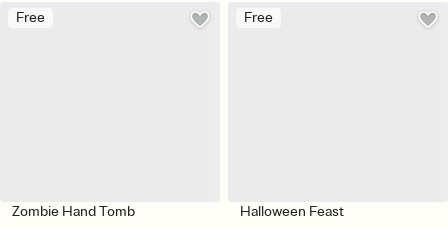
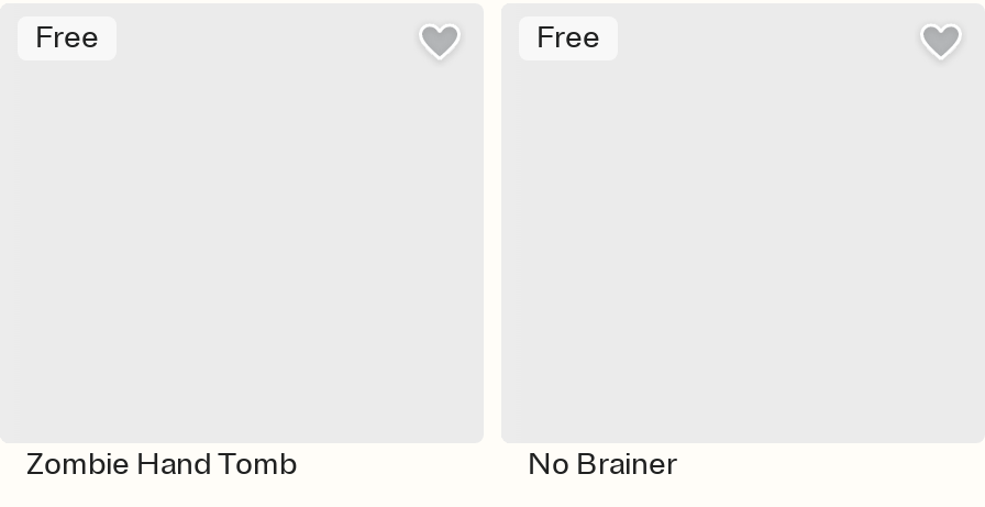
[240,203,344,220] Halloween Feast -> [528,445,677,483] No Brainer

